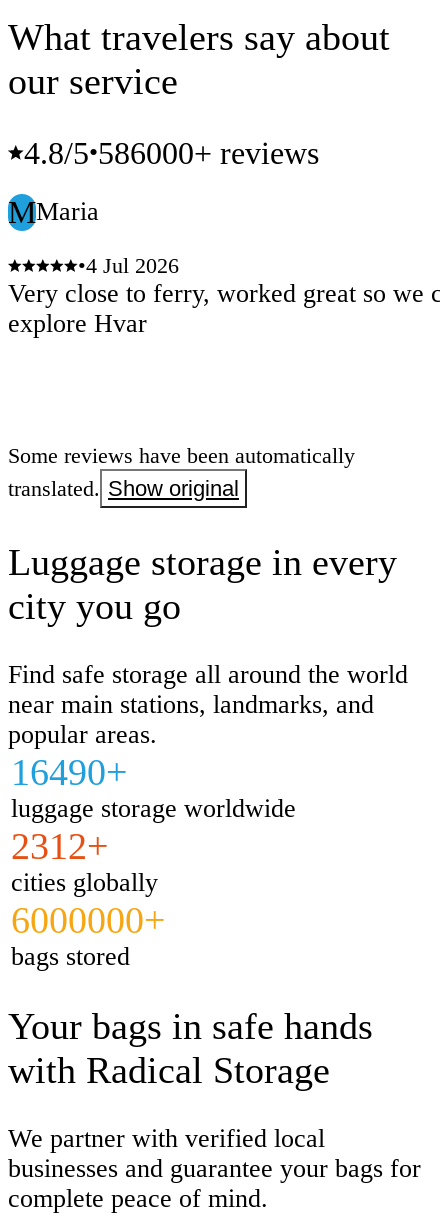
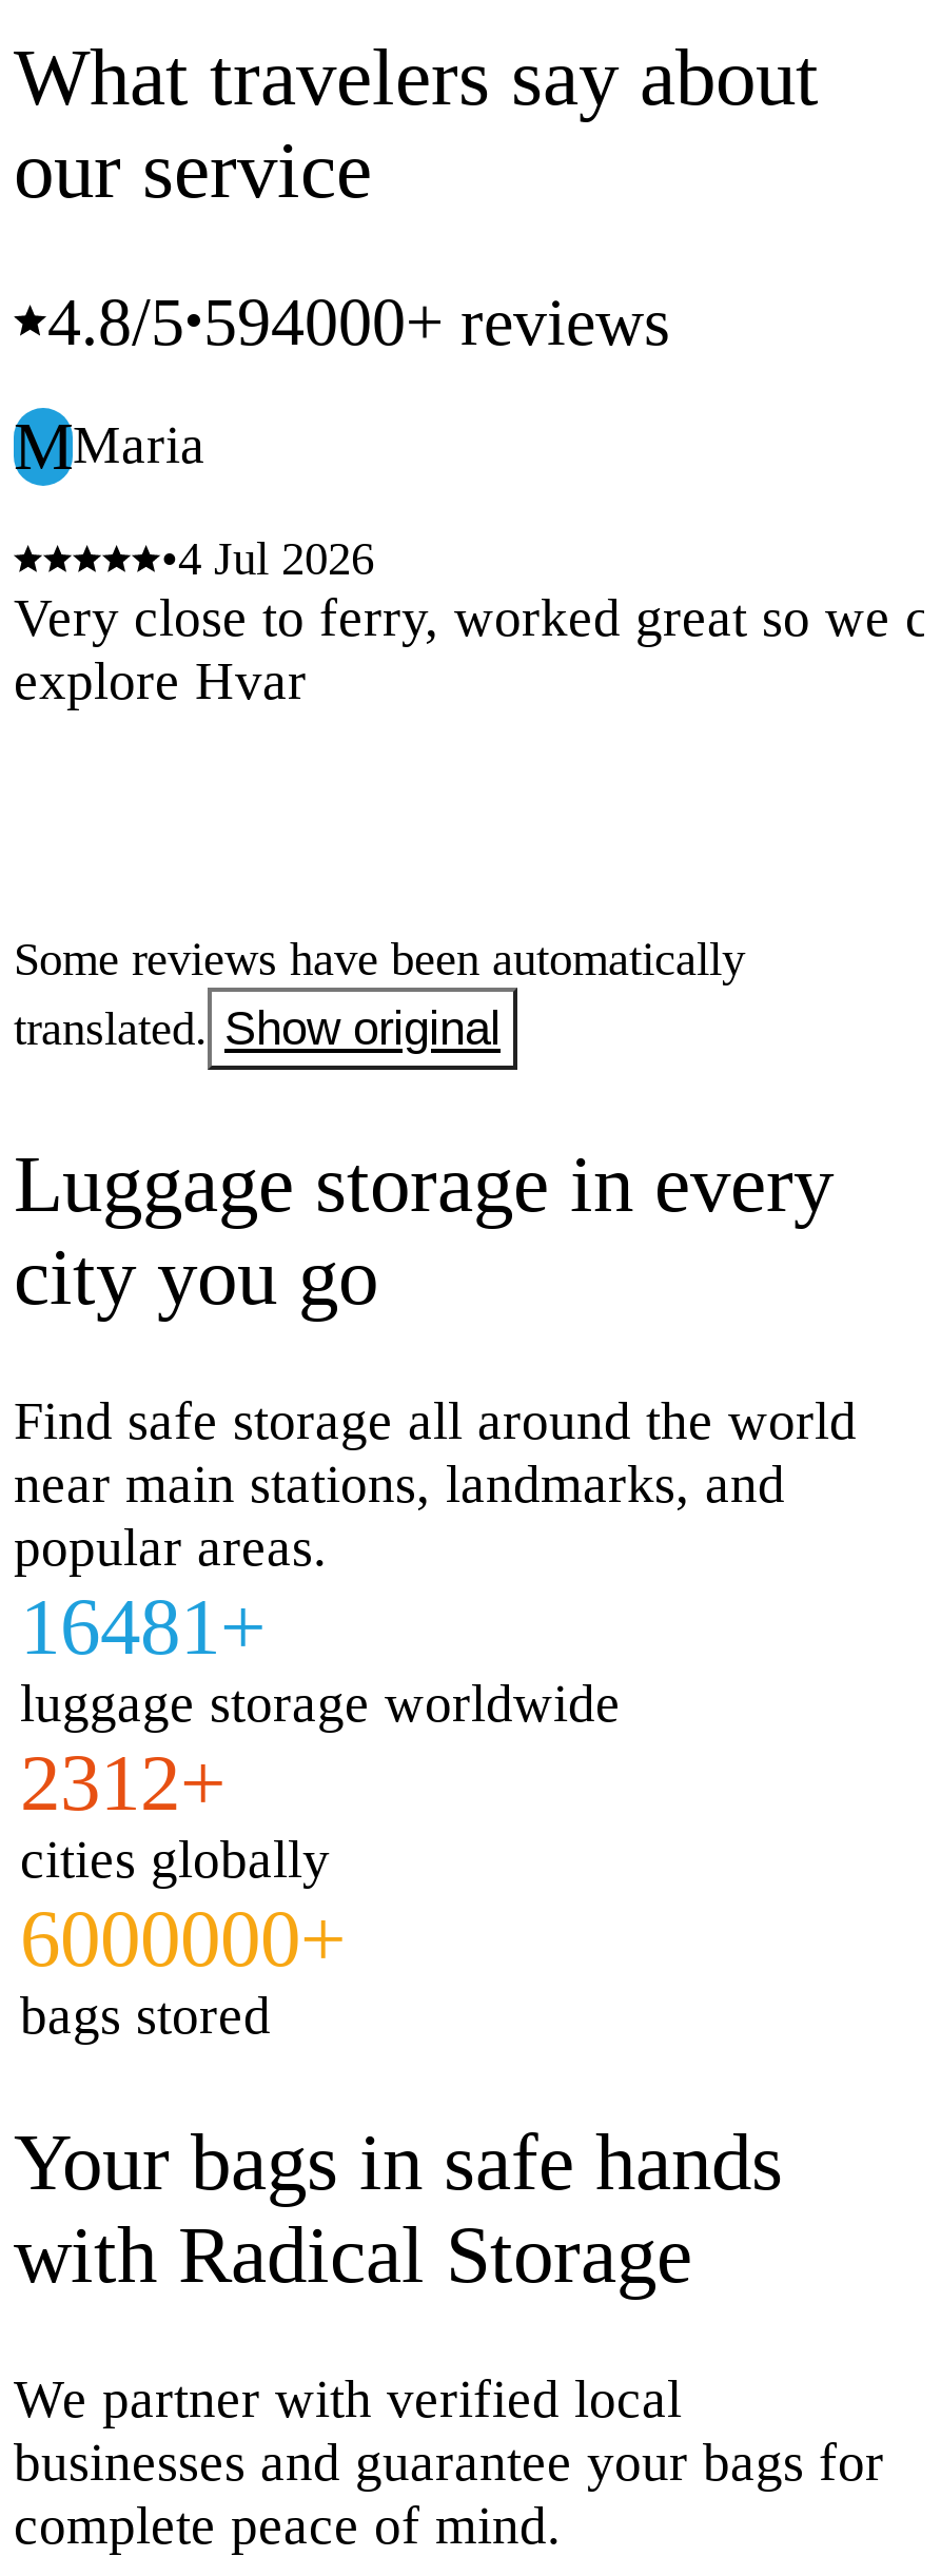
[24,135,319,171] 4.8/5•586000+ reviews -> [47,283,669,359] 4.8/5•594000+ reviews
[11,751,127,793] 16490+ -> [20,1582,264,1670] 16481+

